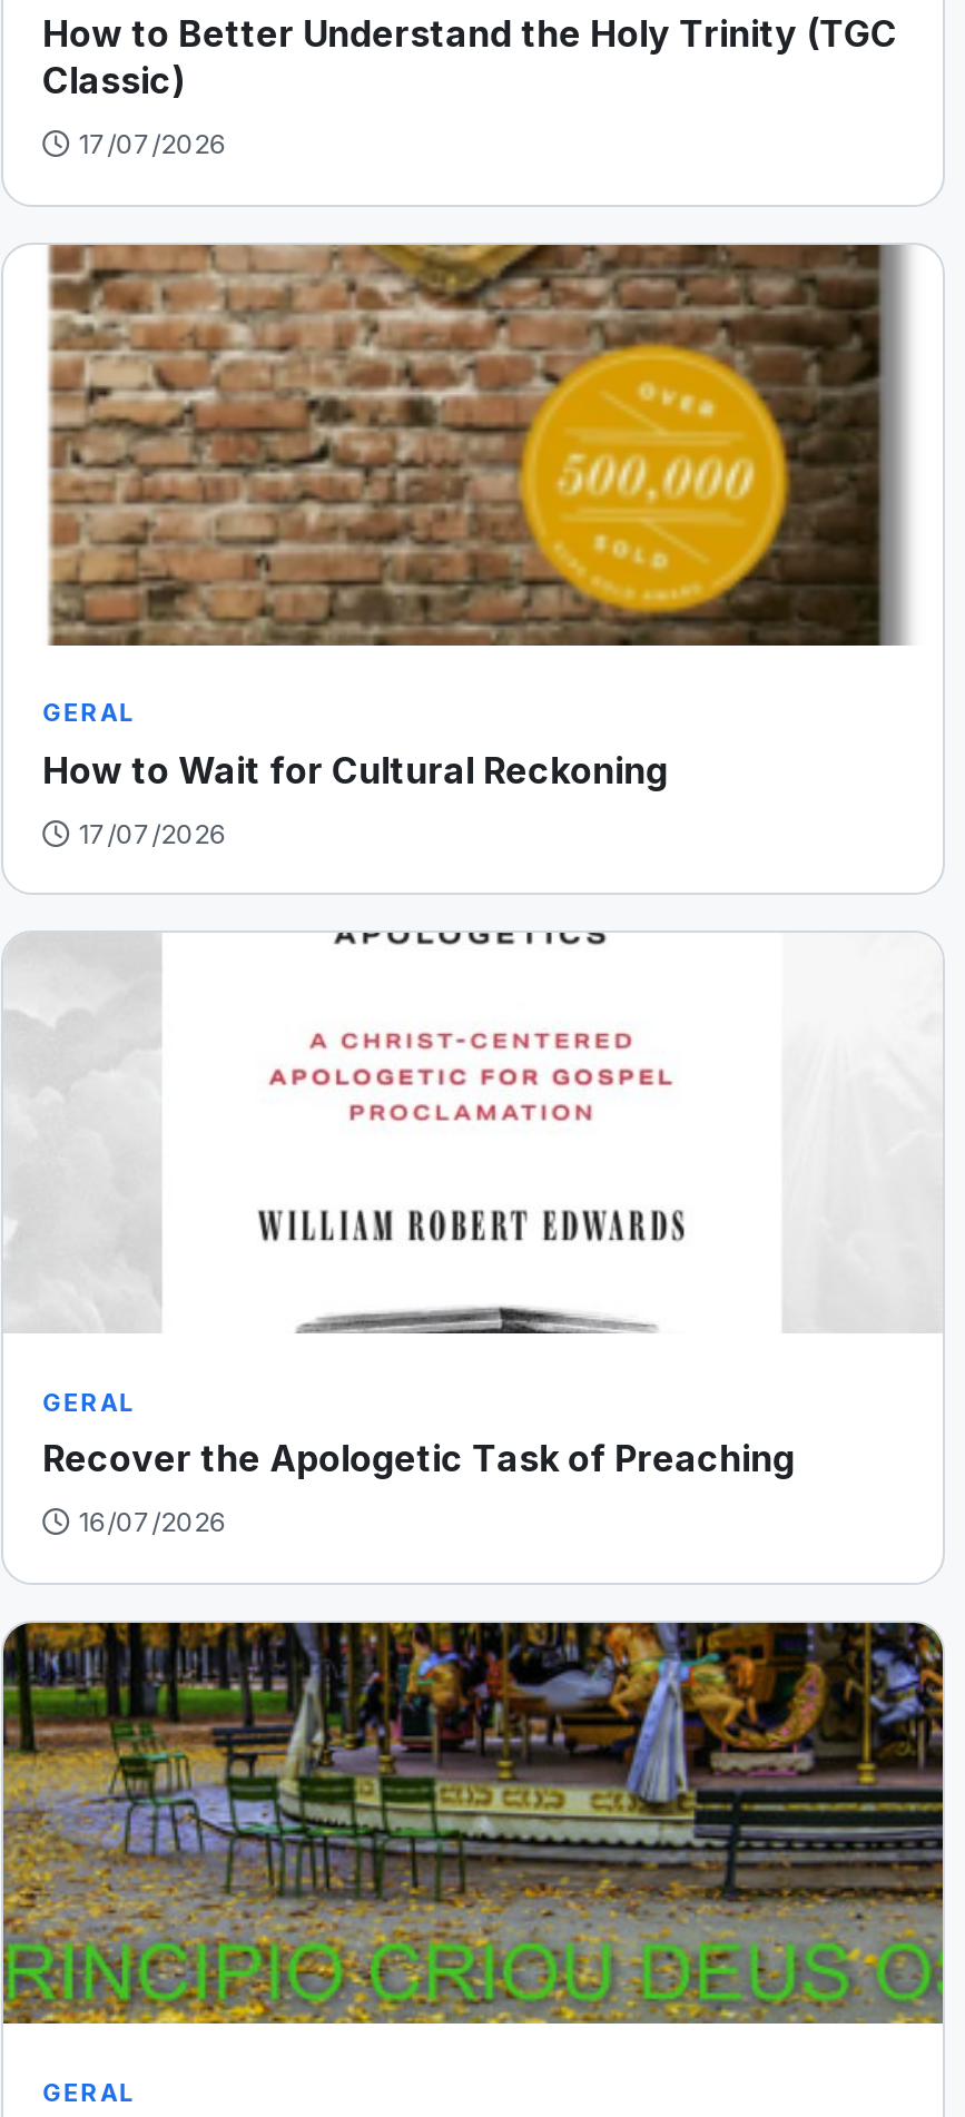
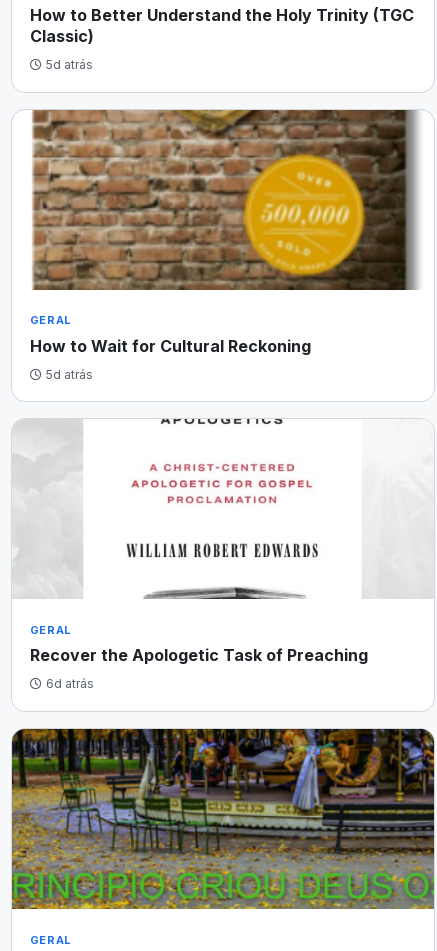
[78,128,227,161] 17/07/2026 -> [46,57,93,72] 5d atrás
[78,817,227,850] 17/07/2026 -> [46,367,93,382] 5d atrás
[78,1506,227,1539] 16/07/2026 -> [46,676,94,691] 6d atrás

